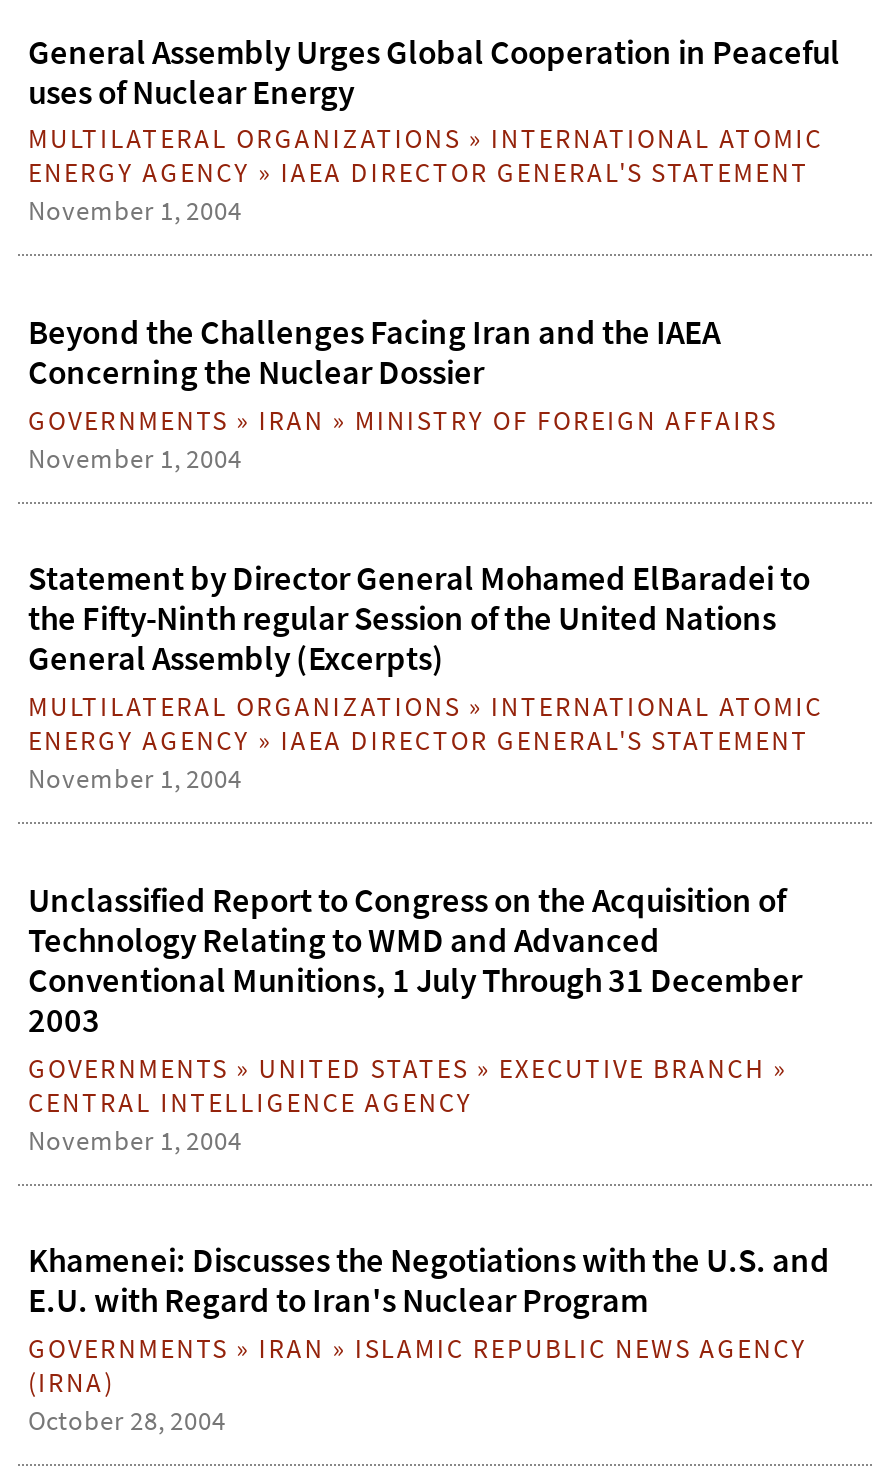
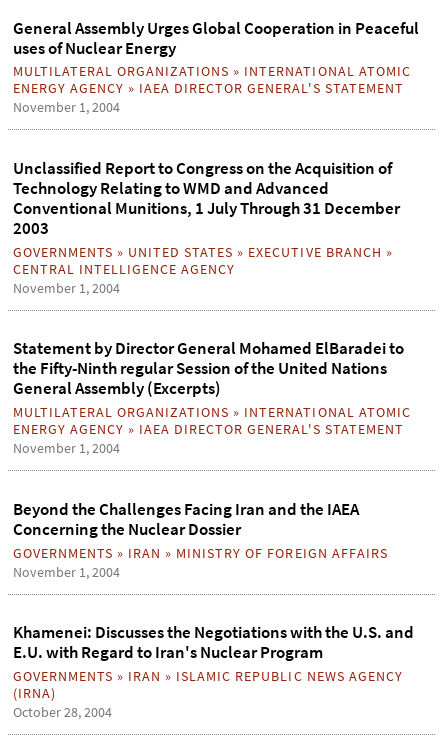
moved [28,310,777,438] -> [13,498,388,562]: Beyond the Challenges Facing Iran and the IAEA | Concerning the Nuclear Dossier | GOVERNMENTS» IRAN» MINISTRY OF FOREIGN AFFAIRS
moved [28,440,823,797] -> [13,279,411,457]: November 1, 2004 | Statement by Director General Mohamed ElBaradei to | the Fifty-Ninth regular Session of the United Nations | General Assembly (Excerpts) | MULTILATERAL ORGANIZATIONS» INTERNATIONAL ATOMIC | ENERGY AGENCY» IAEA DIRECTOR GENERAL'S STATEMENT | November 1, 2004
moved [28,878,802,1120] -> [13,157,400,278]: Unclassified Report to Congress on the Acquisition of | Technology Relating to WMD and Advanced | Conventional Munitions, 1 July Through 31 December | 2003 | GOVERNMENTS» UNITED STATES» EXECUTIVE BRANCH» | CENTRAL INTELLIGENCE AGENCY

